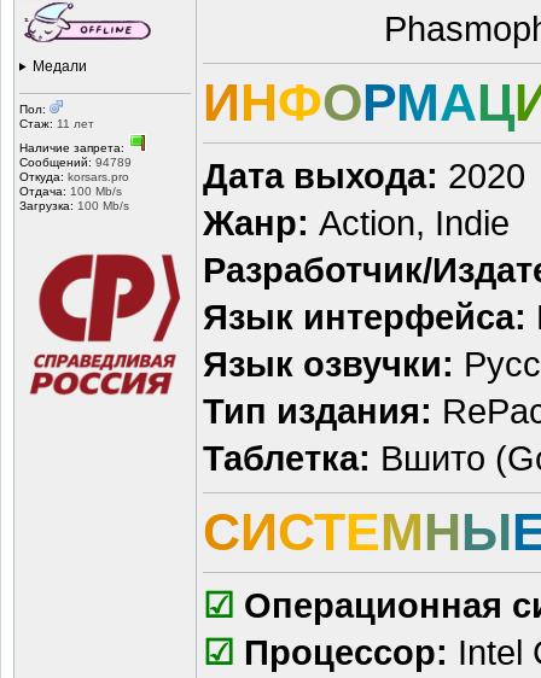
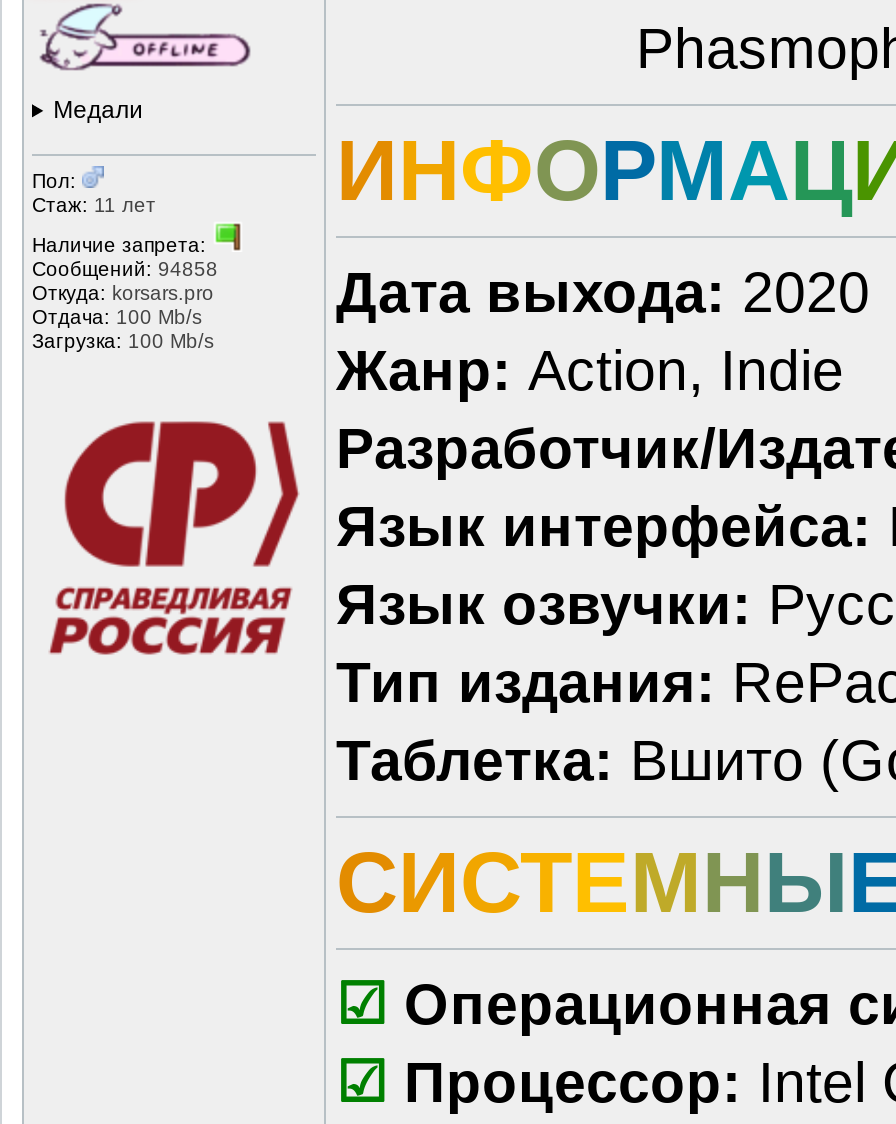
[19,155,132,169] Сообщений: 94789 -> [32,257,218,279] Сообщений: 94858

